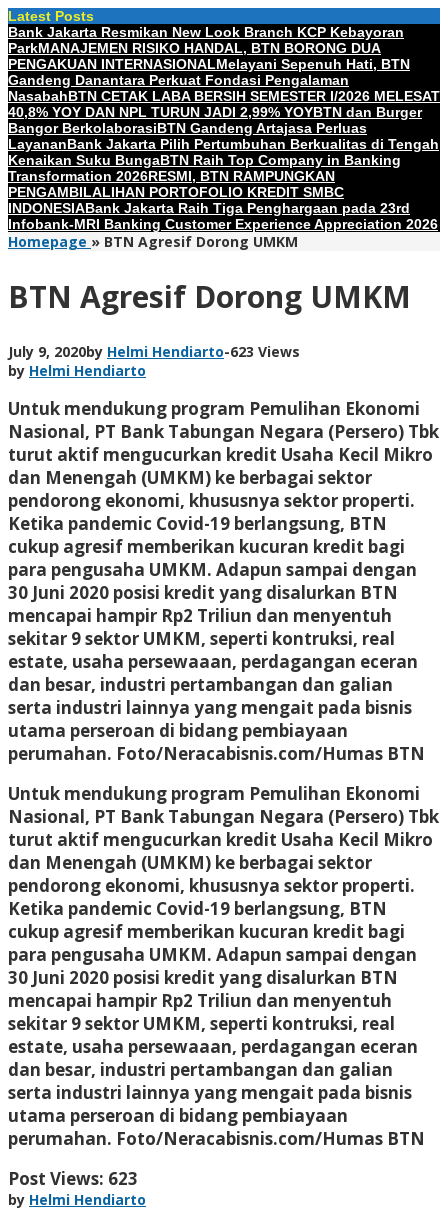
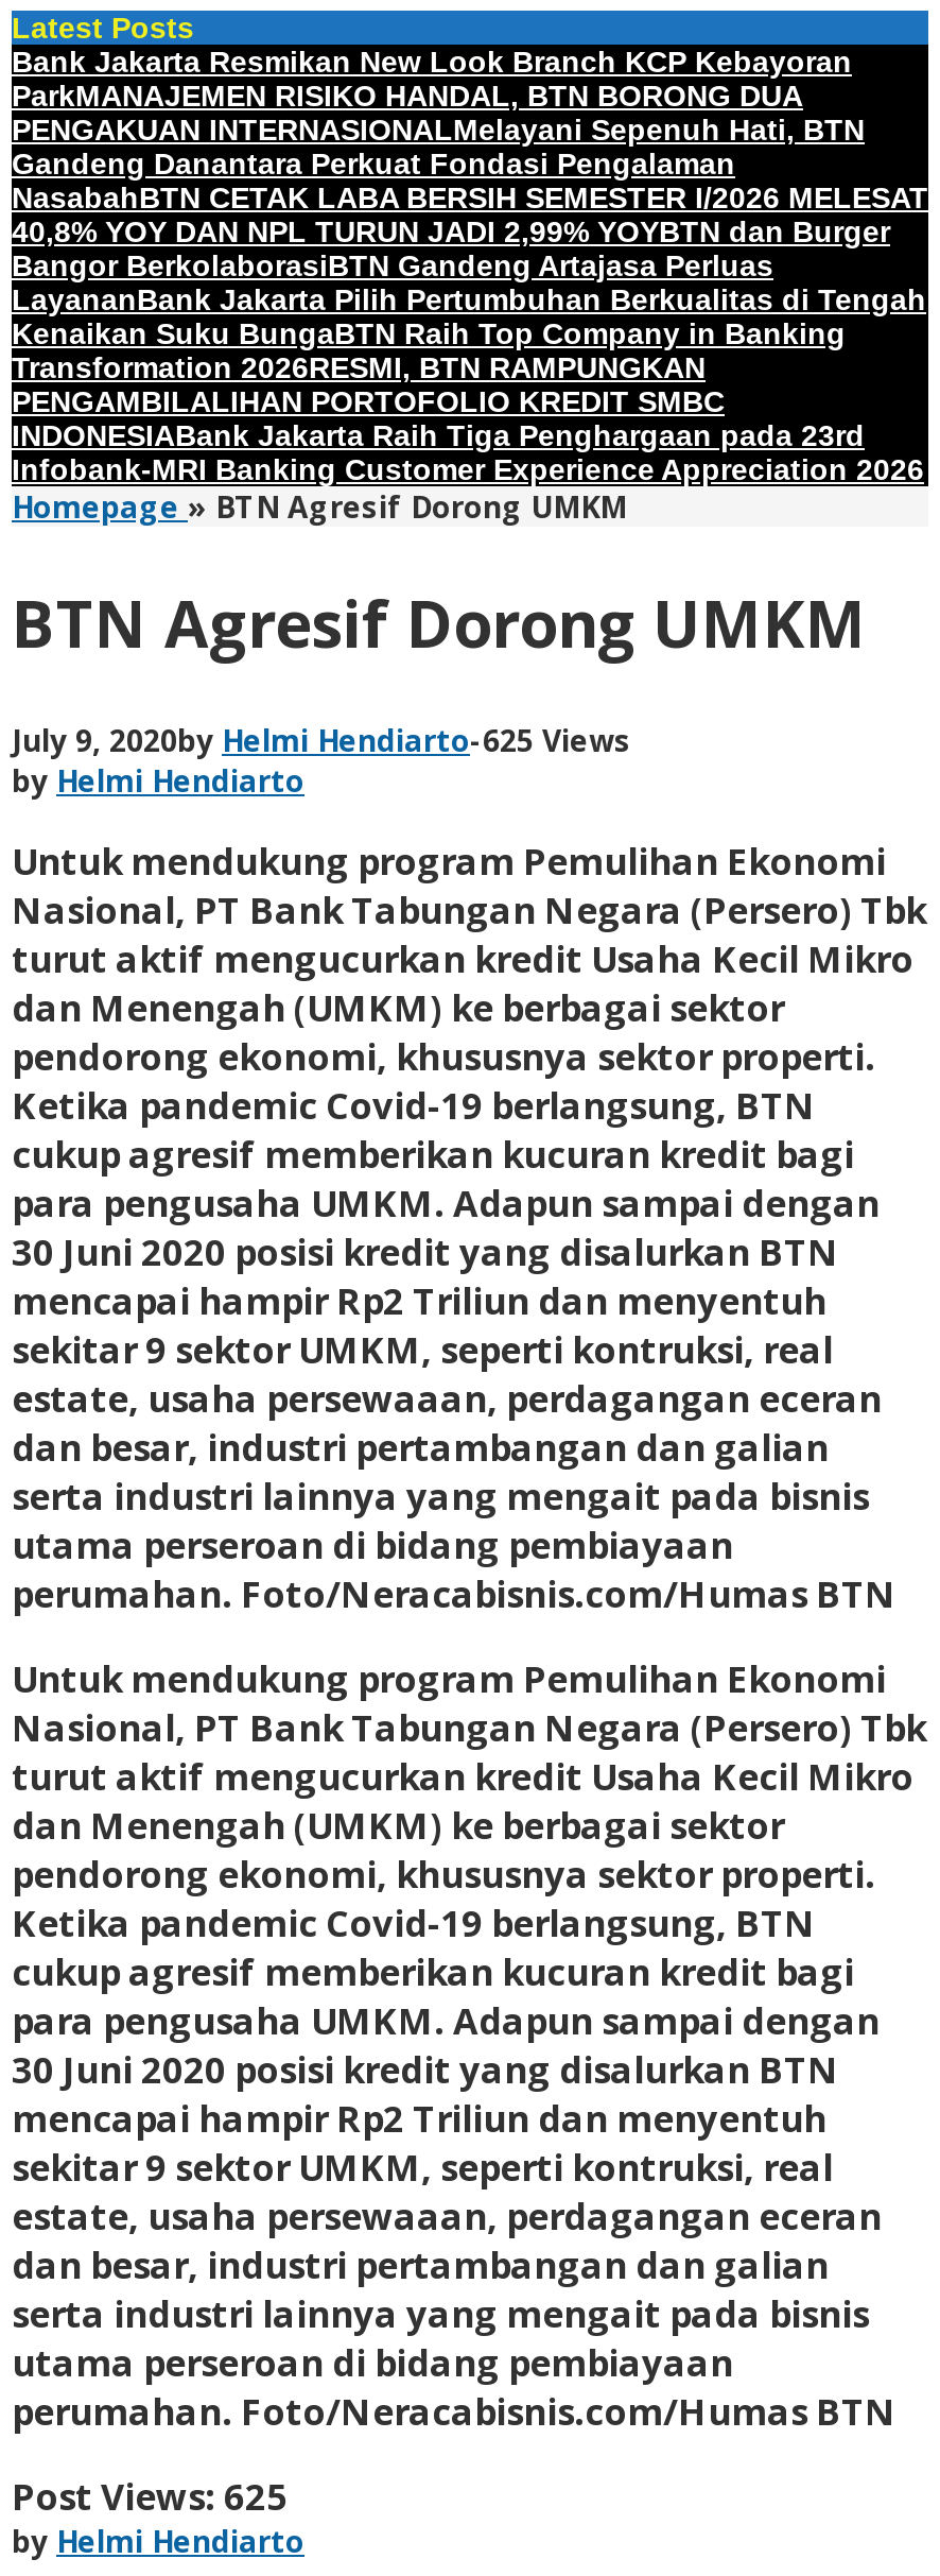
[8,342,300,361] July 9, 2020by Helmi Hendiarto-623 Views -> [12,719,631,760] July 9, 2020by Helmi Hendiarto-625 Views
[8,1167,138,1190] Post Views: 623 -> [12,2472,288,2520] Post Views: 625

